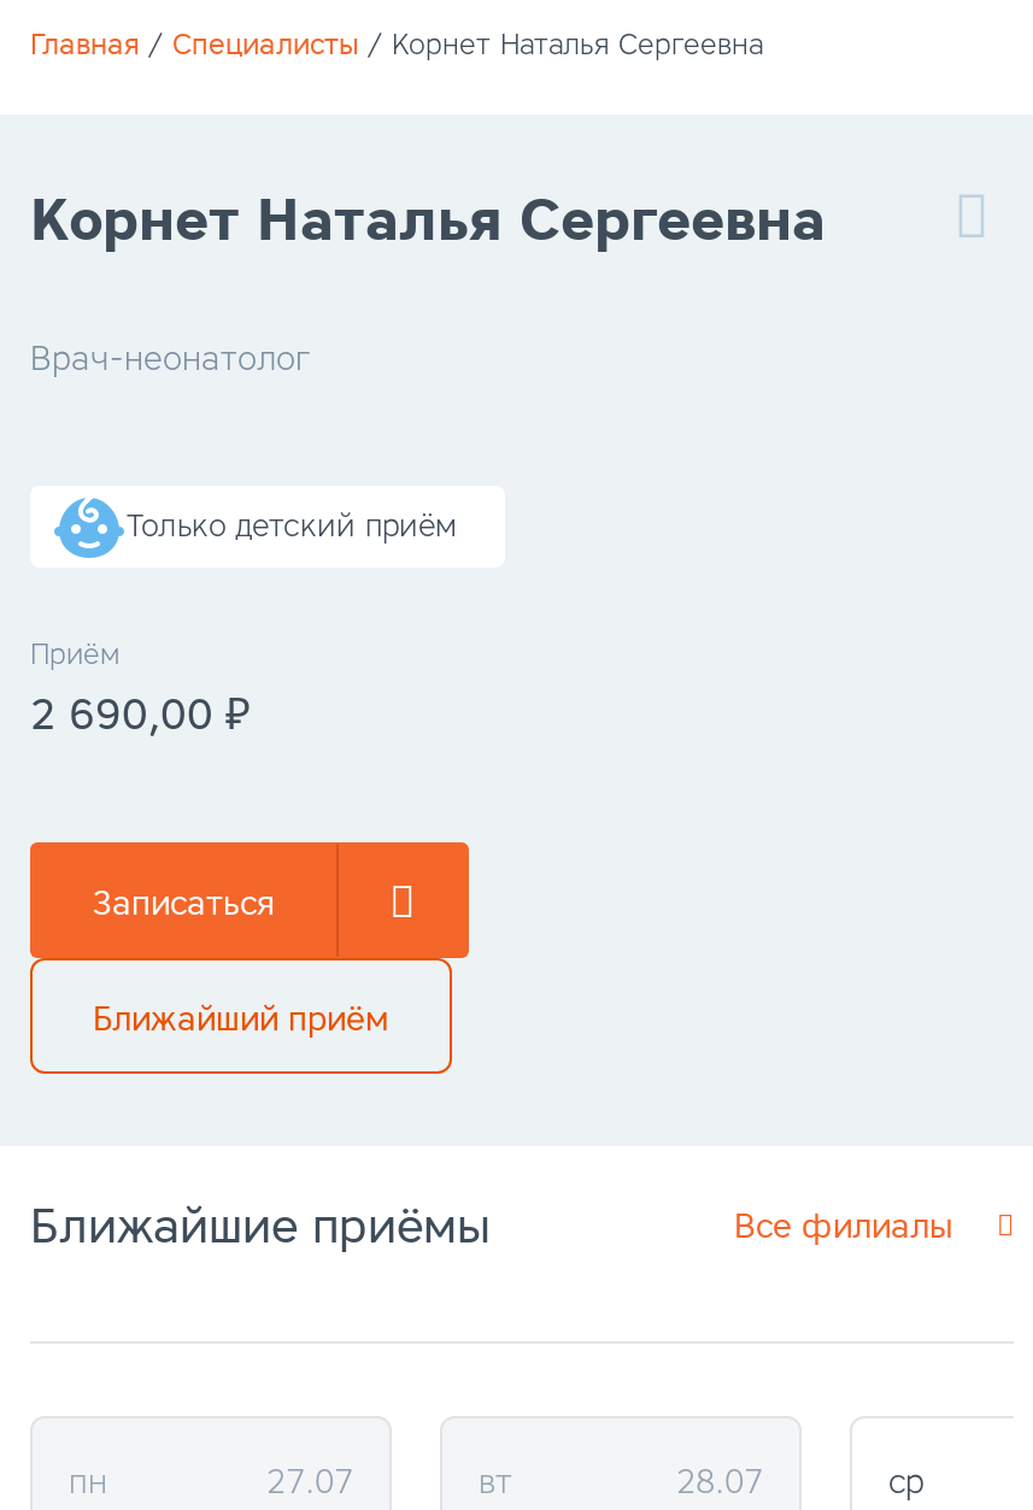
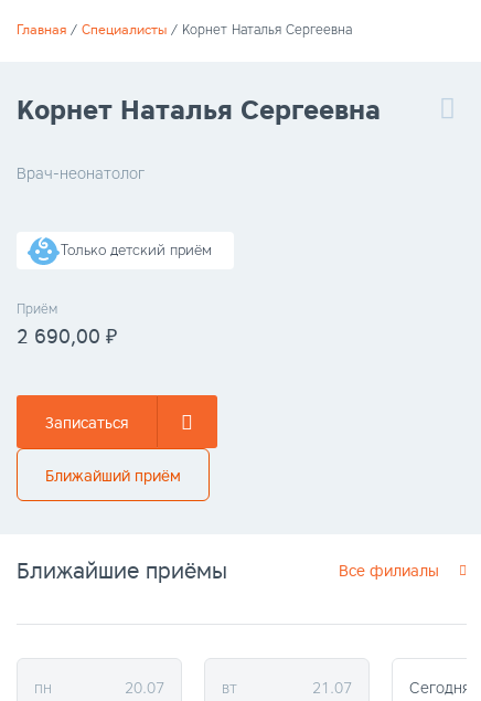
[266,1462,353,1503] 27.07 -> [125,679,164,698] 20.07
[676,1462,763,1503] 28.07 -> [312,679,352,698] 21.07
[888,1462,925,1503] ср -> [409,679,470,698] Сегодня

